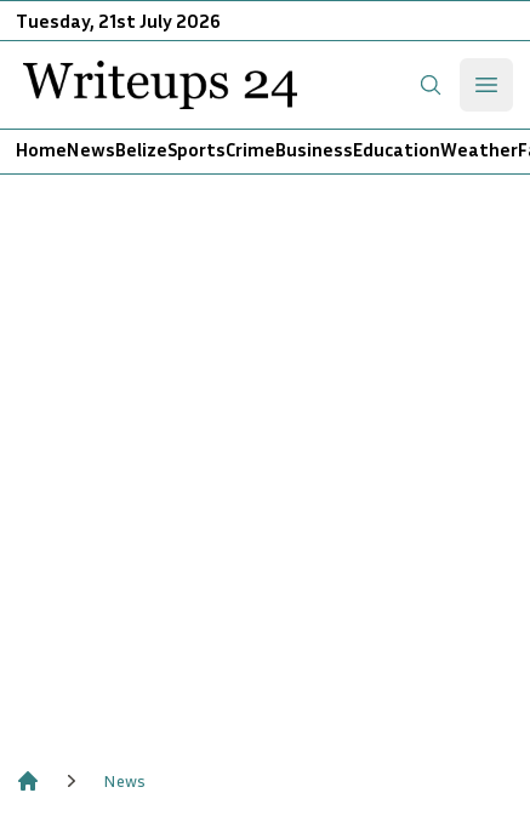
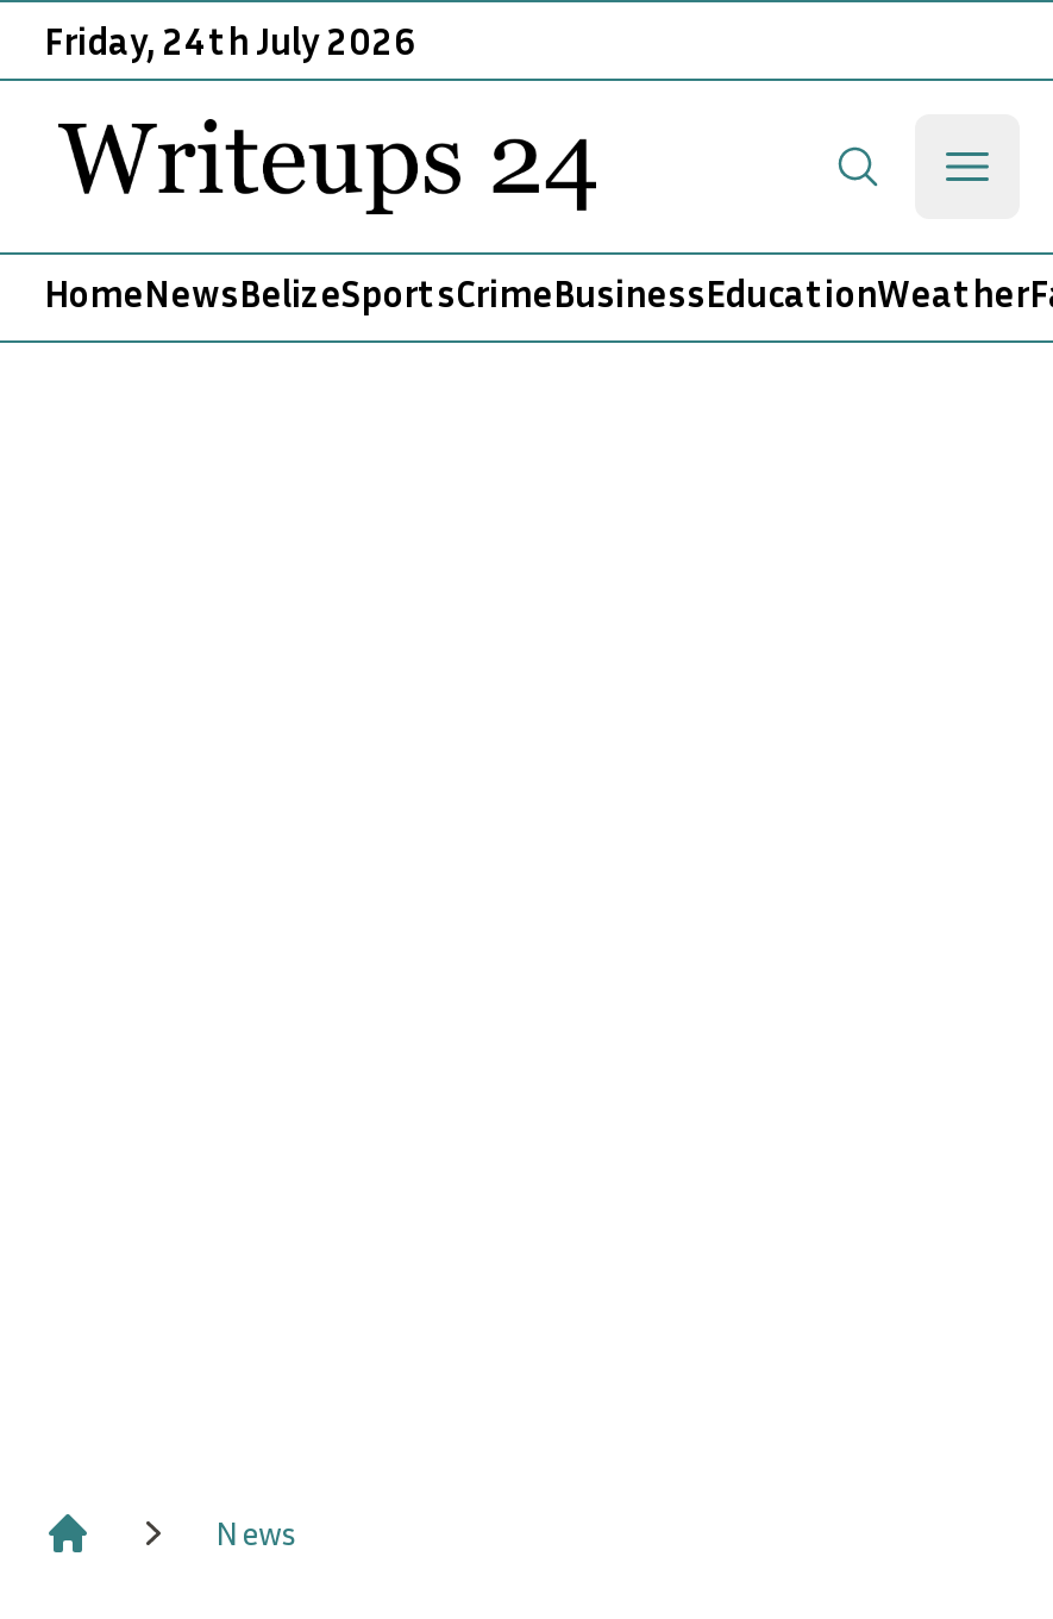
[16,8,221,33] Tuesday, 21st July 2026 -> [44,17,415,64] Friday, 24th July 2026

